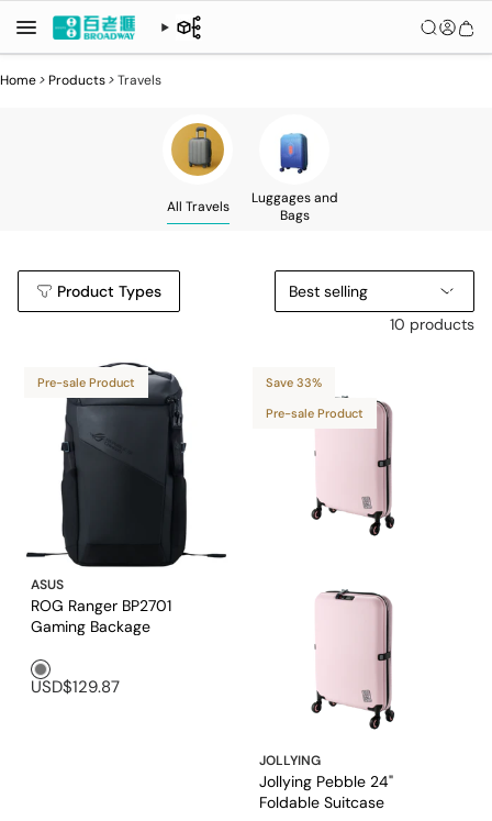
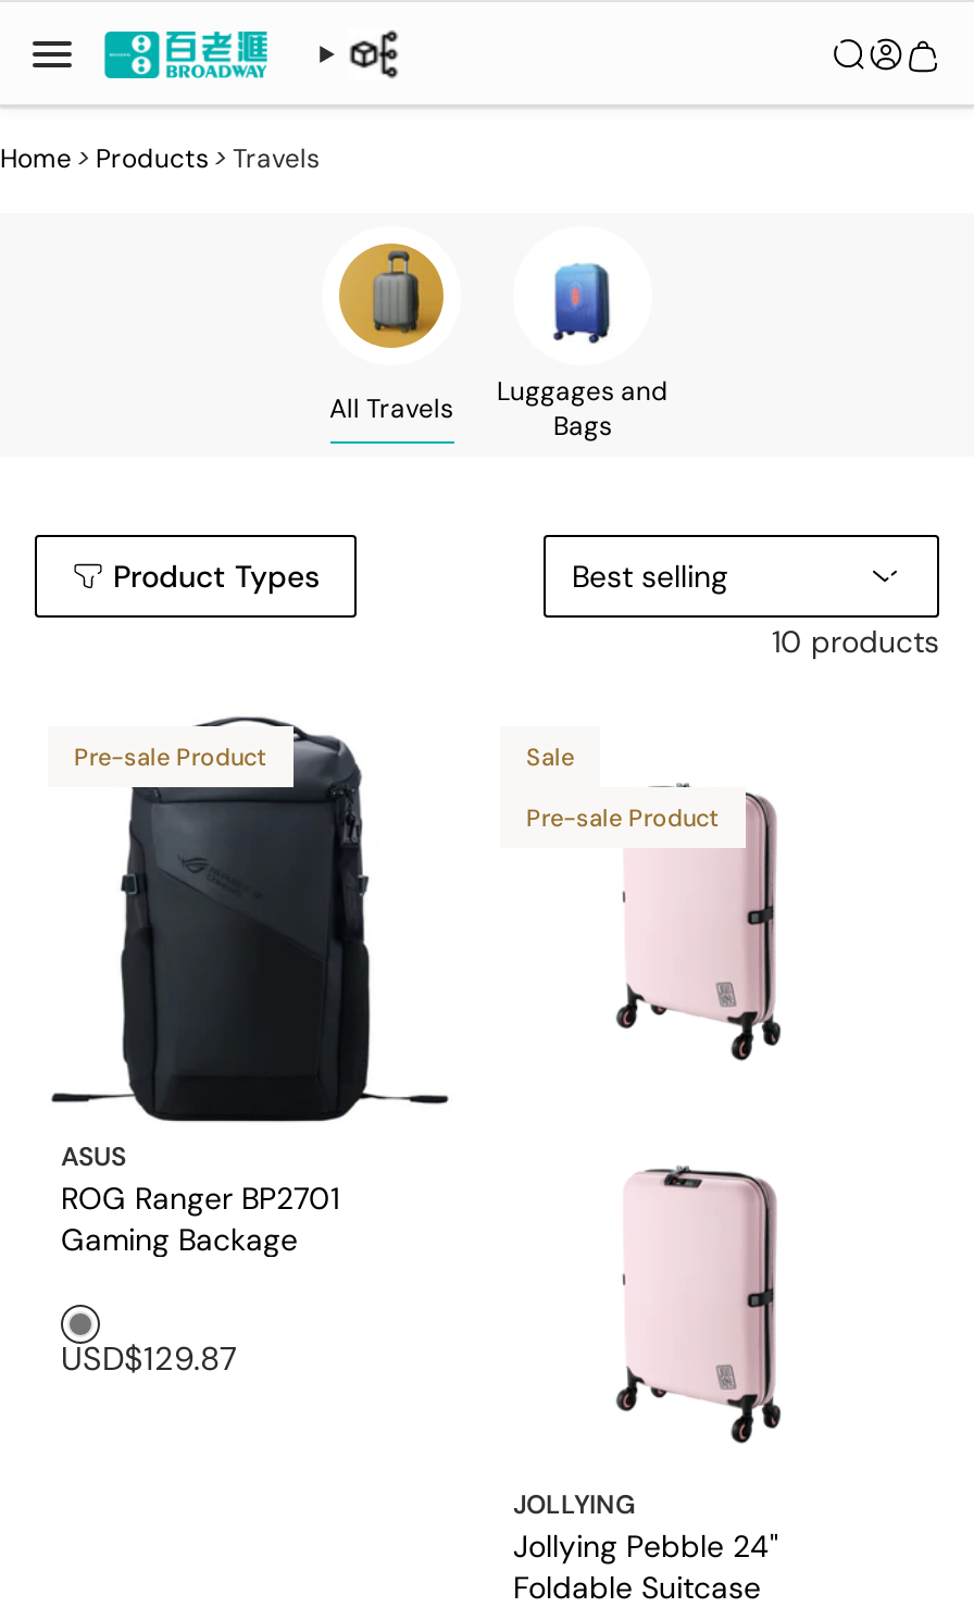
[266,375,322,390] Save 33% -> [526,742,574,772] Sale

